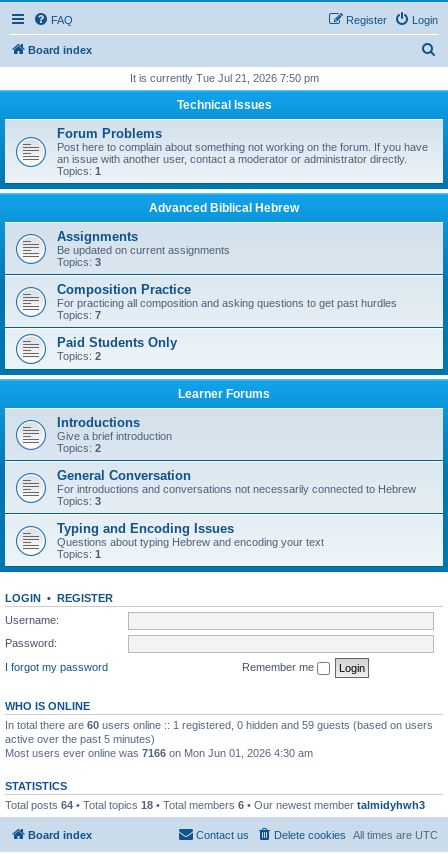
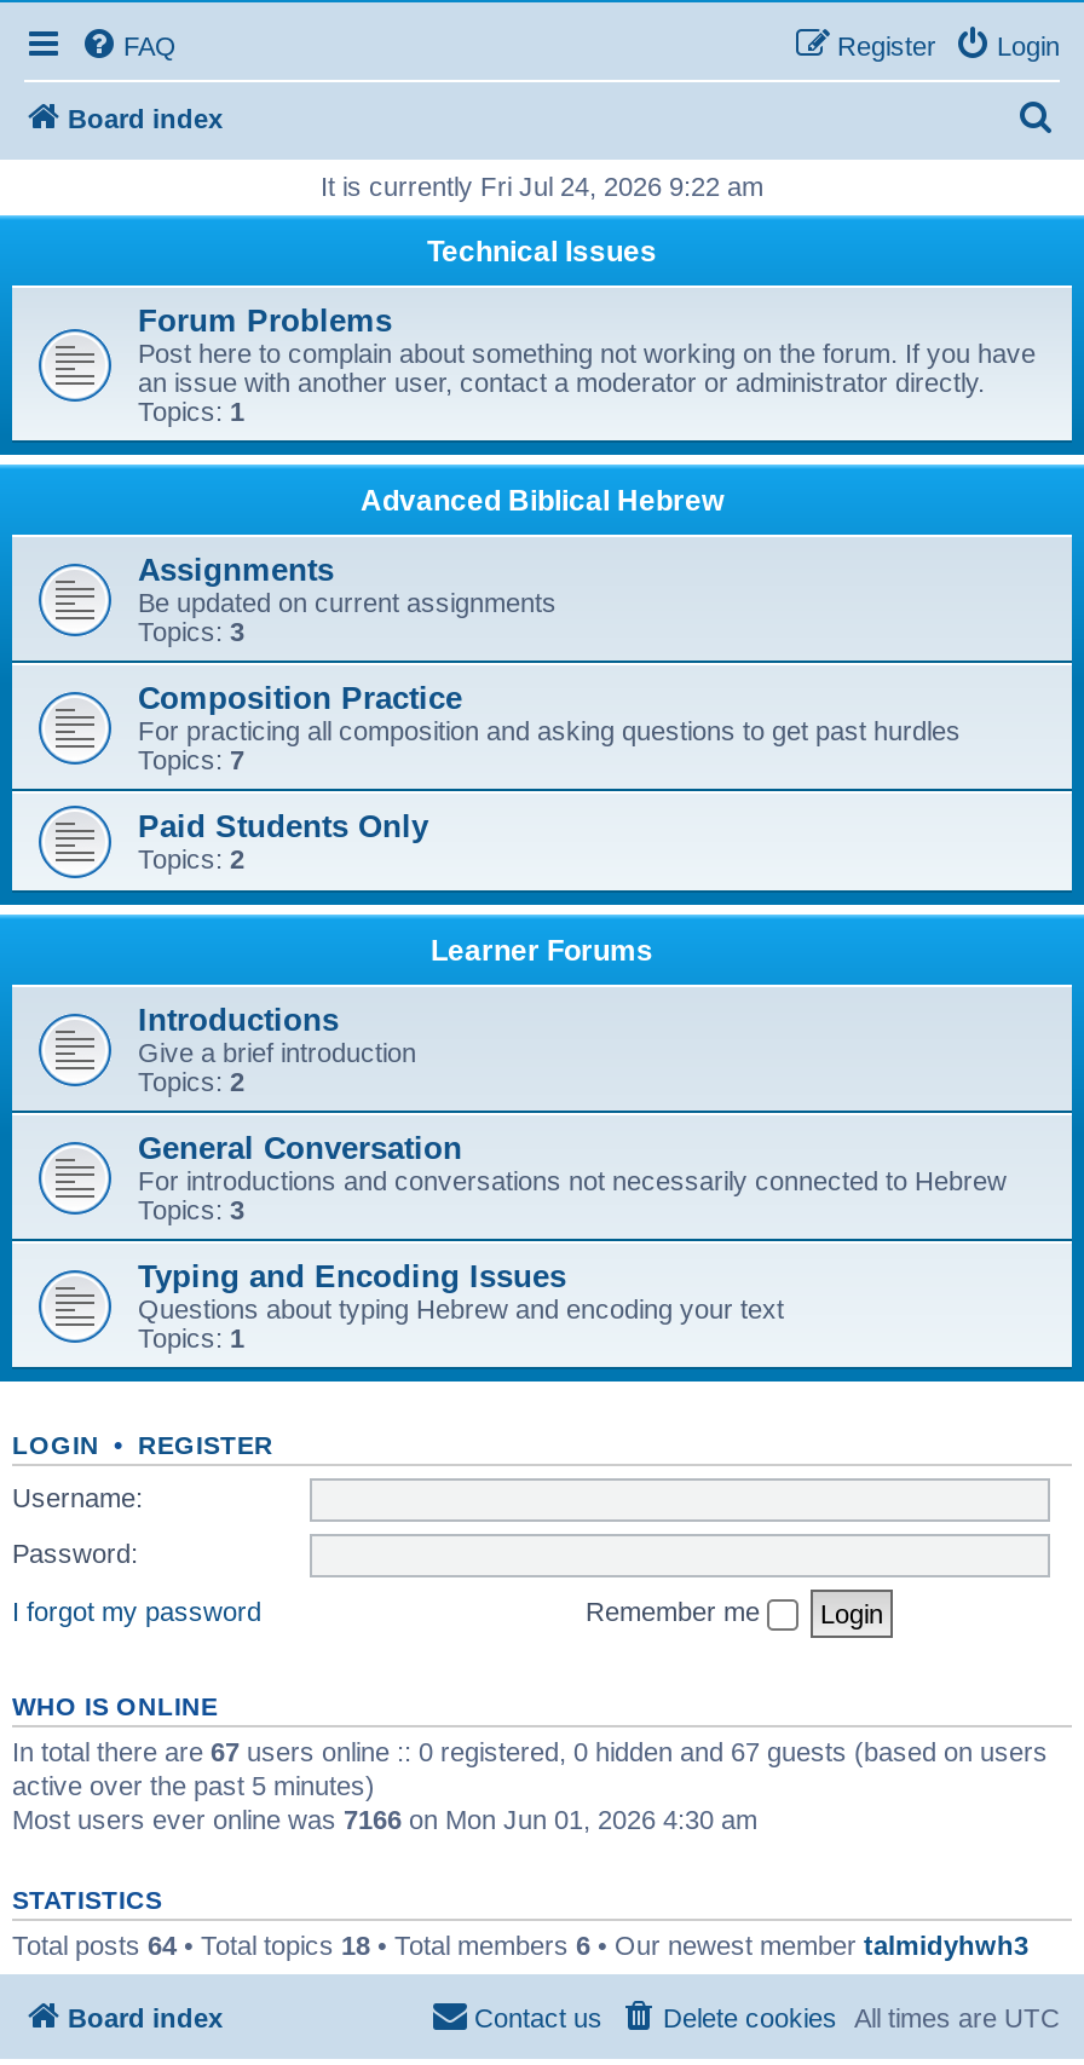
[129,72,318,84] It is currently Tue Jul 21, 2026 7:50 pm -> [321,172,763,201] It is currently Fri Jul 24, 2026 9:22 am
[5,718,433,730] In total there are 60 users online :: 1 registered, 0 hidden and 59 guests (based on users -> [12,1736,1048,1765] In total there are 67 users online :: 0 registered, 0 hidden and 67 guests (based on users

